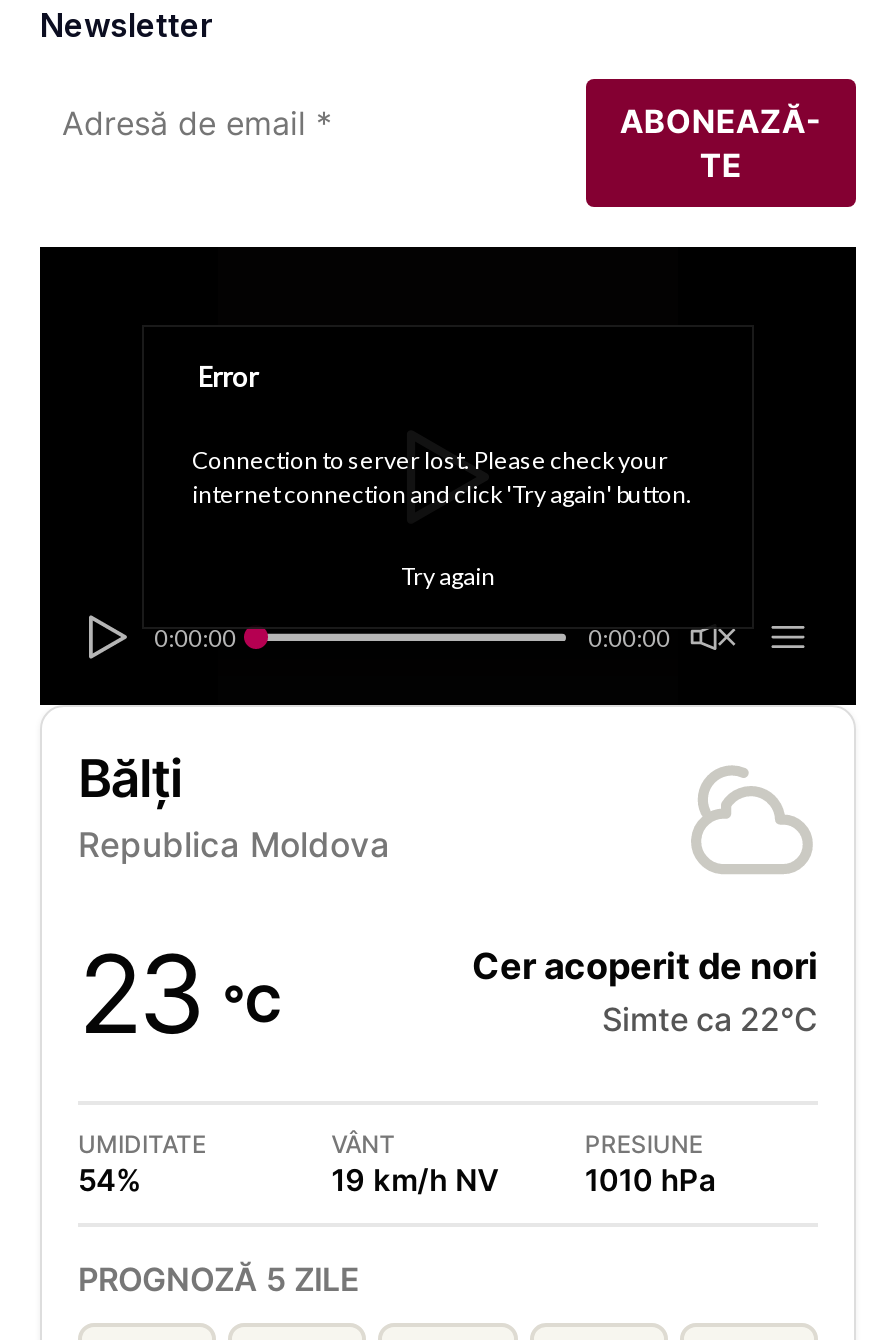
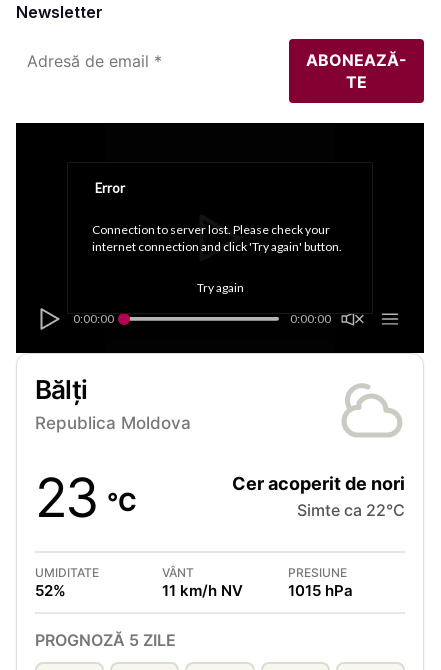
[78,1162,142,1200] 54% -> [35,581,66,600] 52%
[331,1162,499,1200] 19 km/h NV -> [162,581,243,600] 11 km/h NV
[585,1162,717,1200] 1010 hPa -> [288,581,353,600] 1015 hPa

